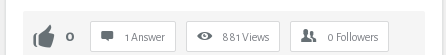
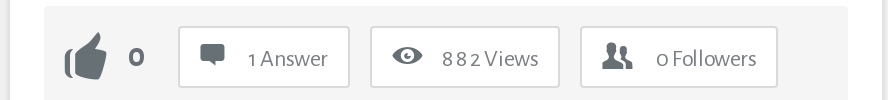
[222,31,269,43] 881Views -> [442,46,538,70] 882Views

